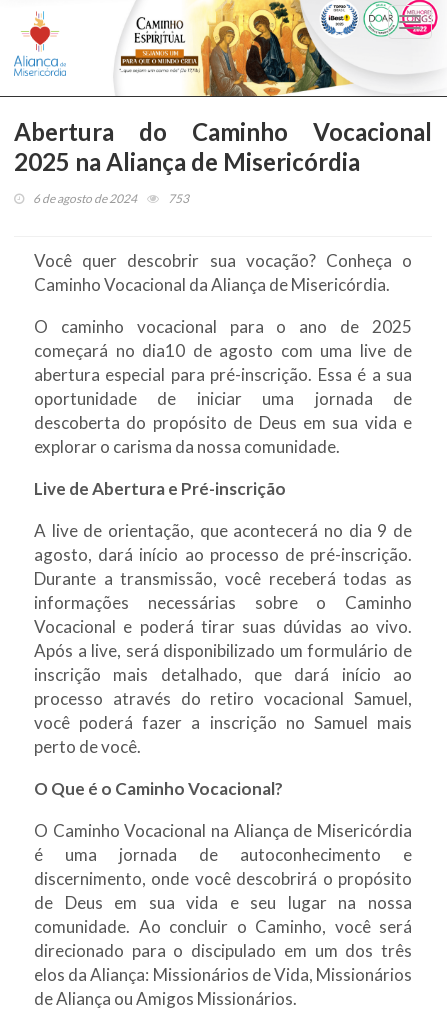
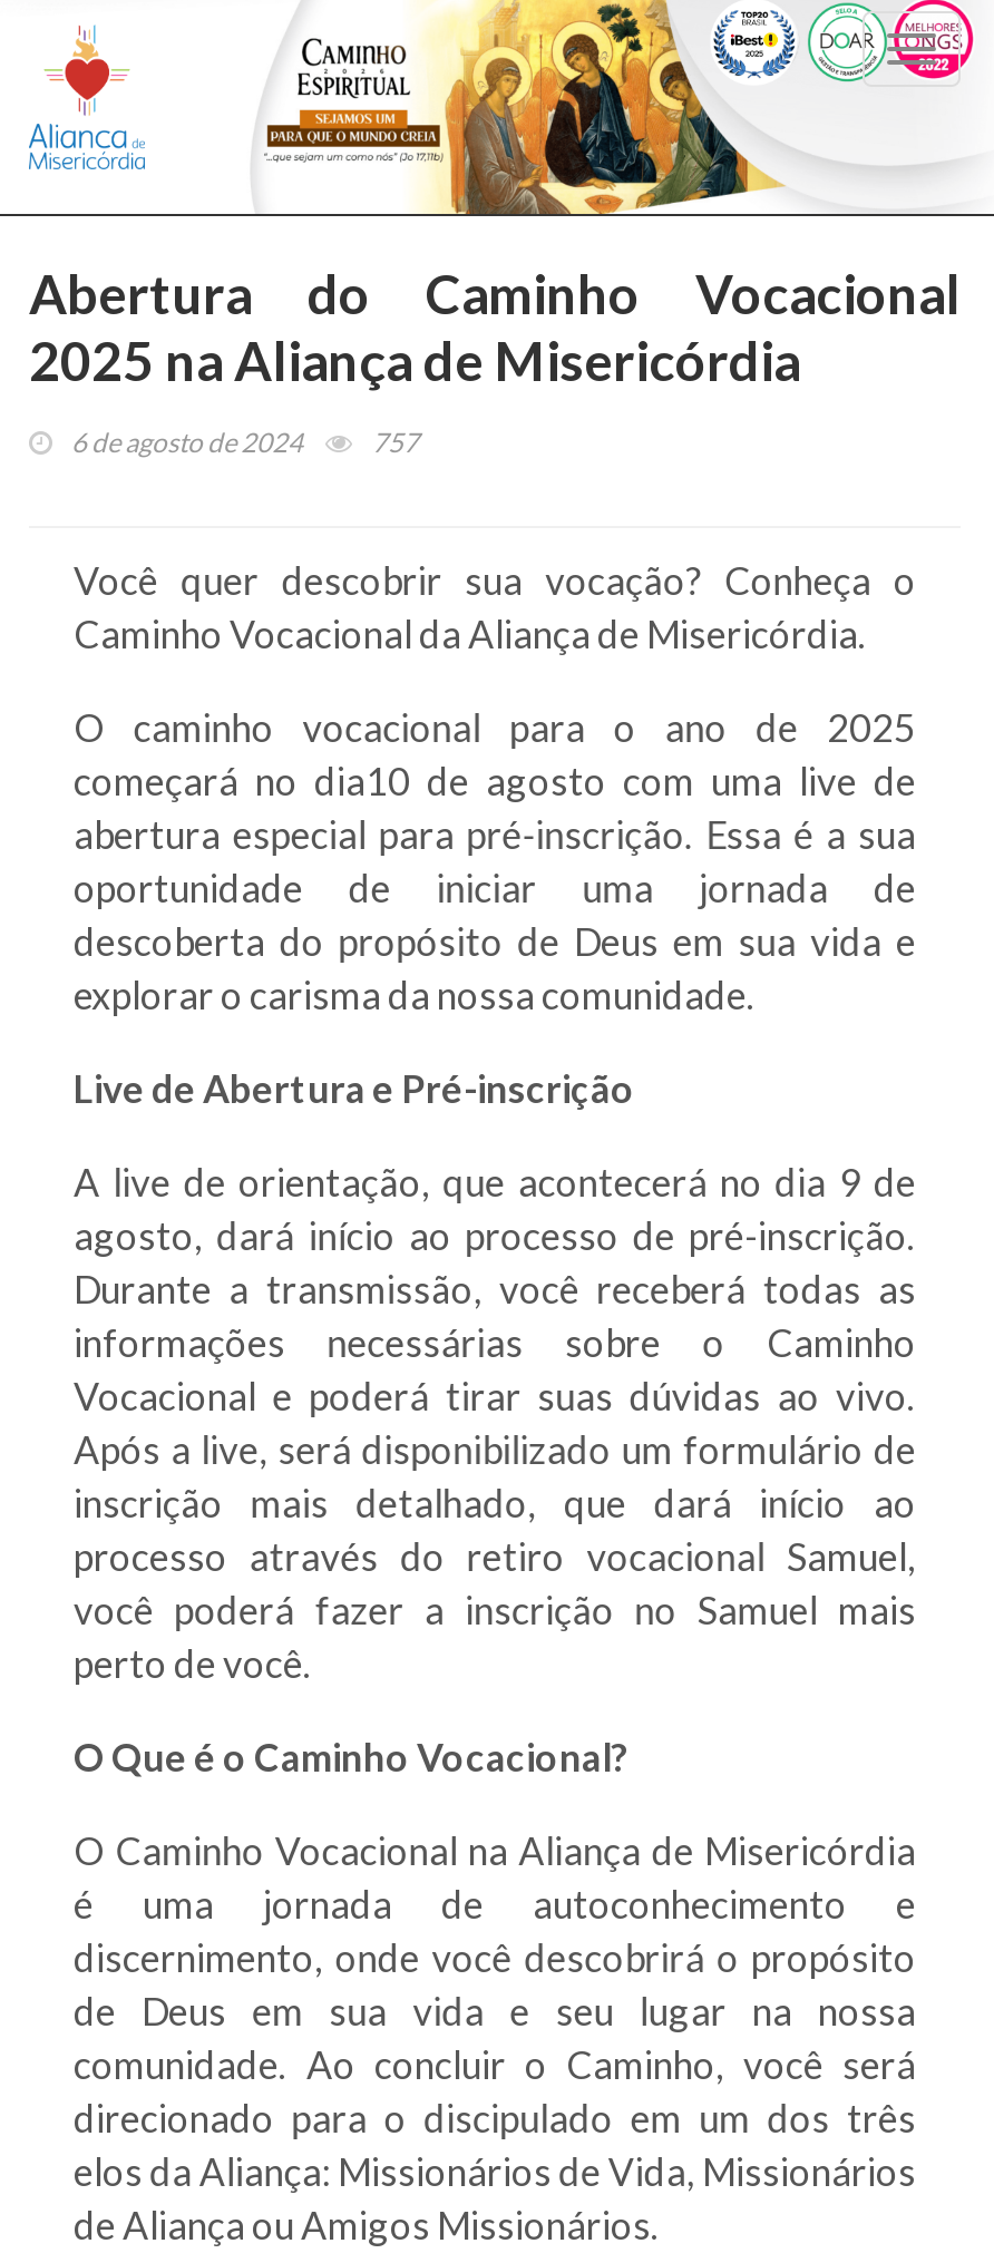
[168,191,189,206] 753 -> [372,426,419,459] 757

